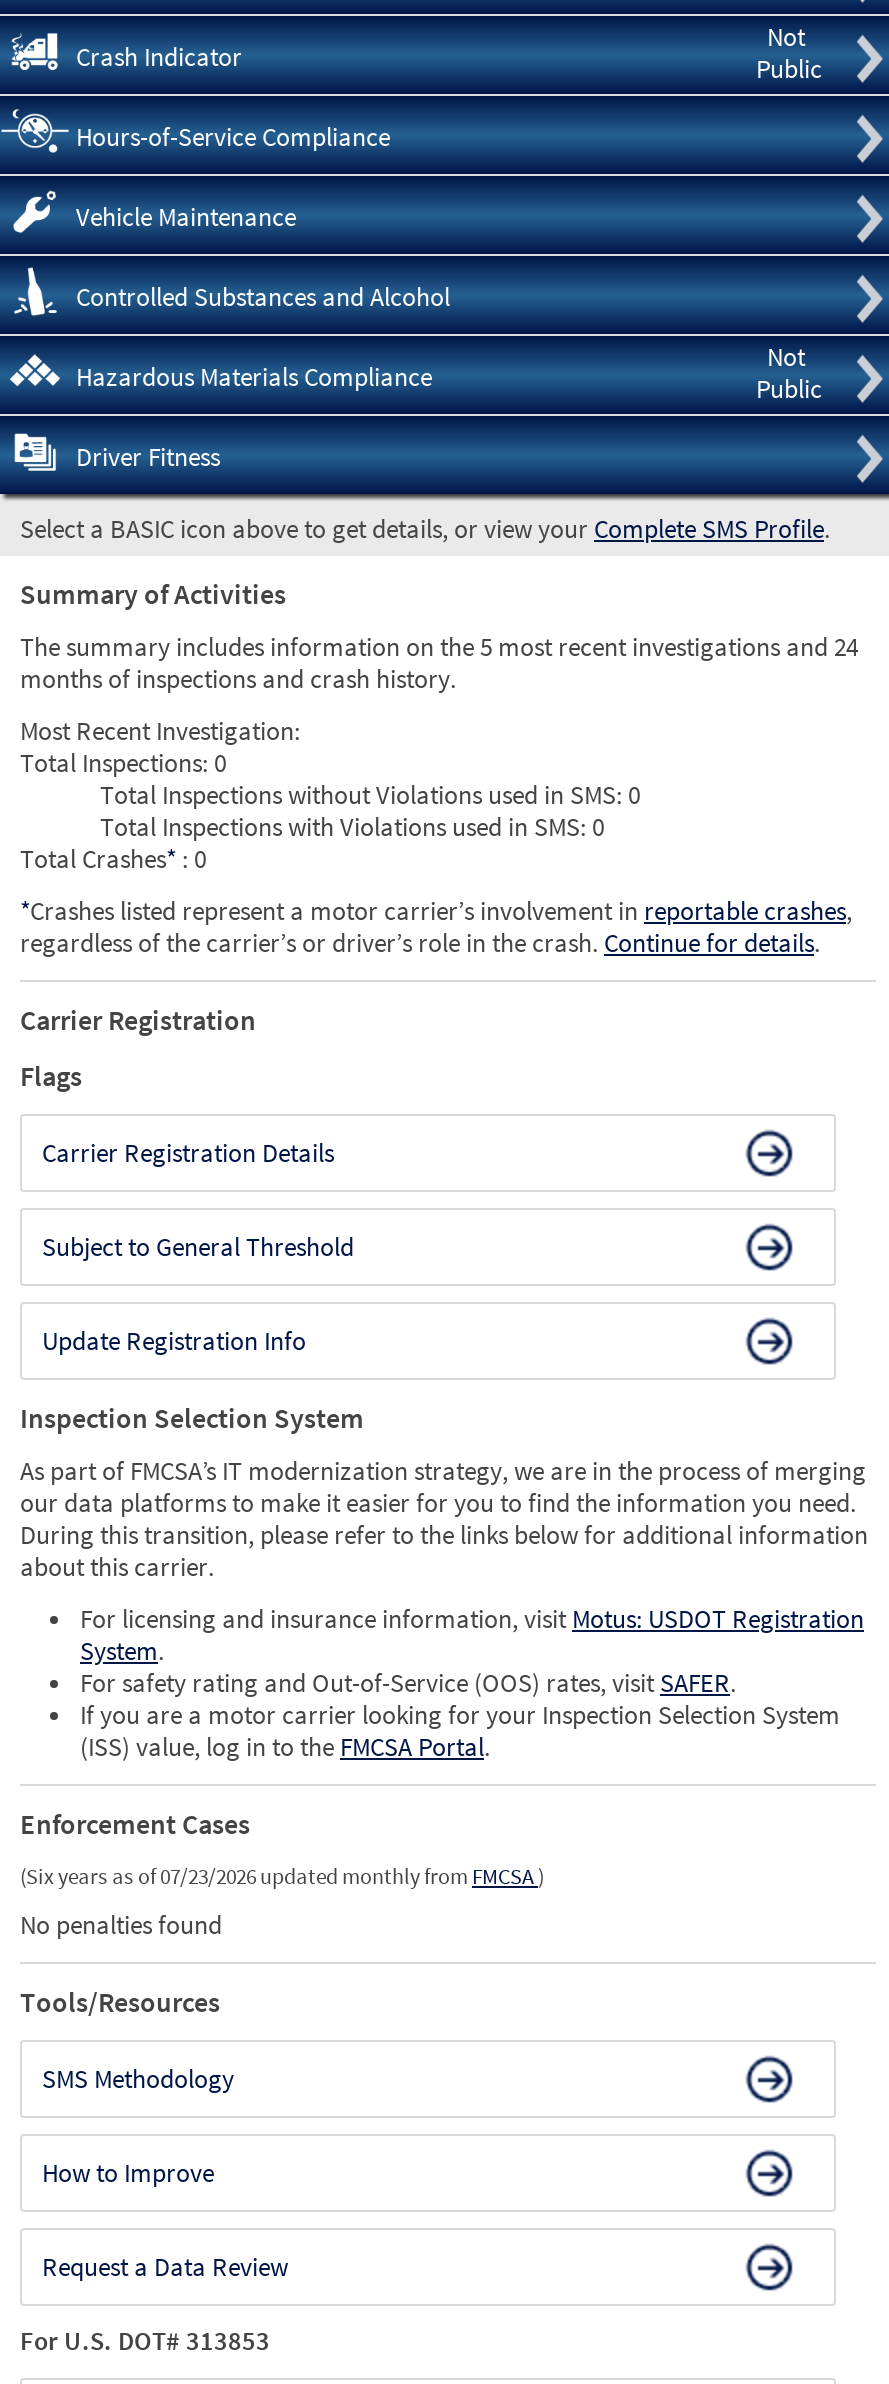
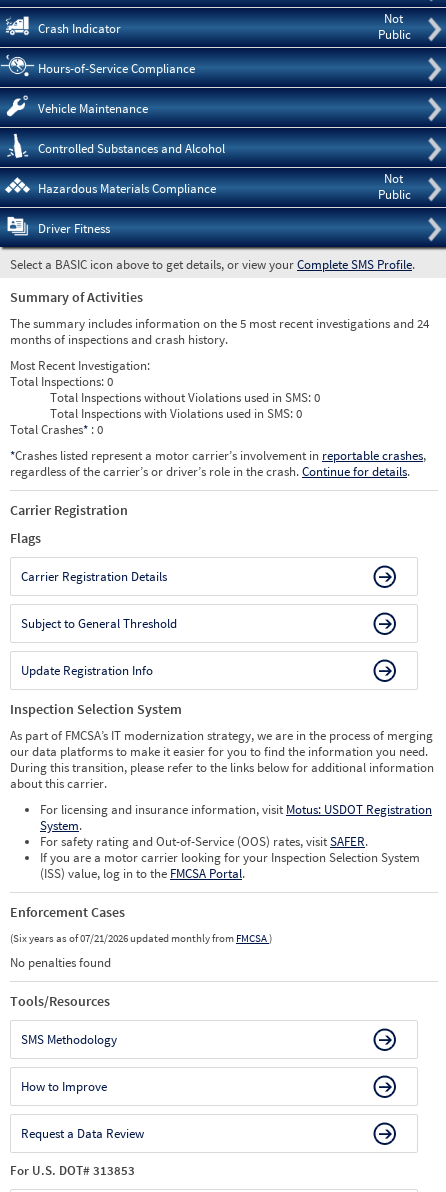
[20,1862,544,1890] (Six years as of 07/23/2026 updated monthly from FMCSA) -> [10,931,272,945] (Six years as of 07/21/2026 updated monthly from FMCSA)

